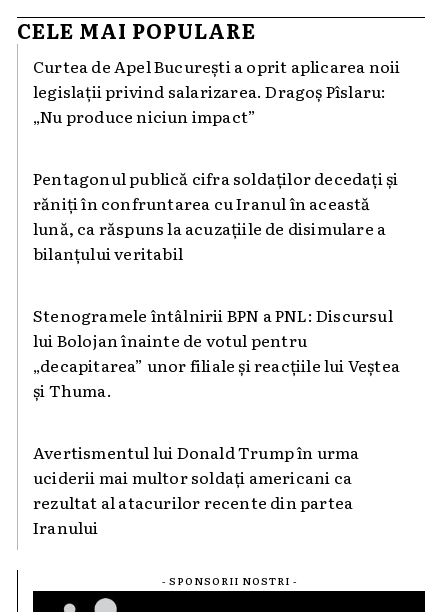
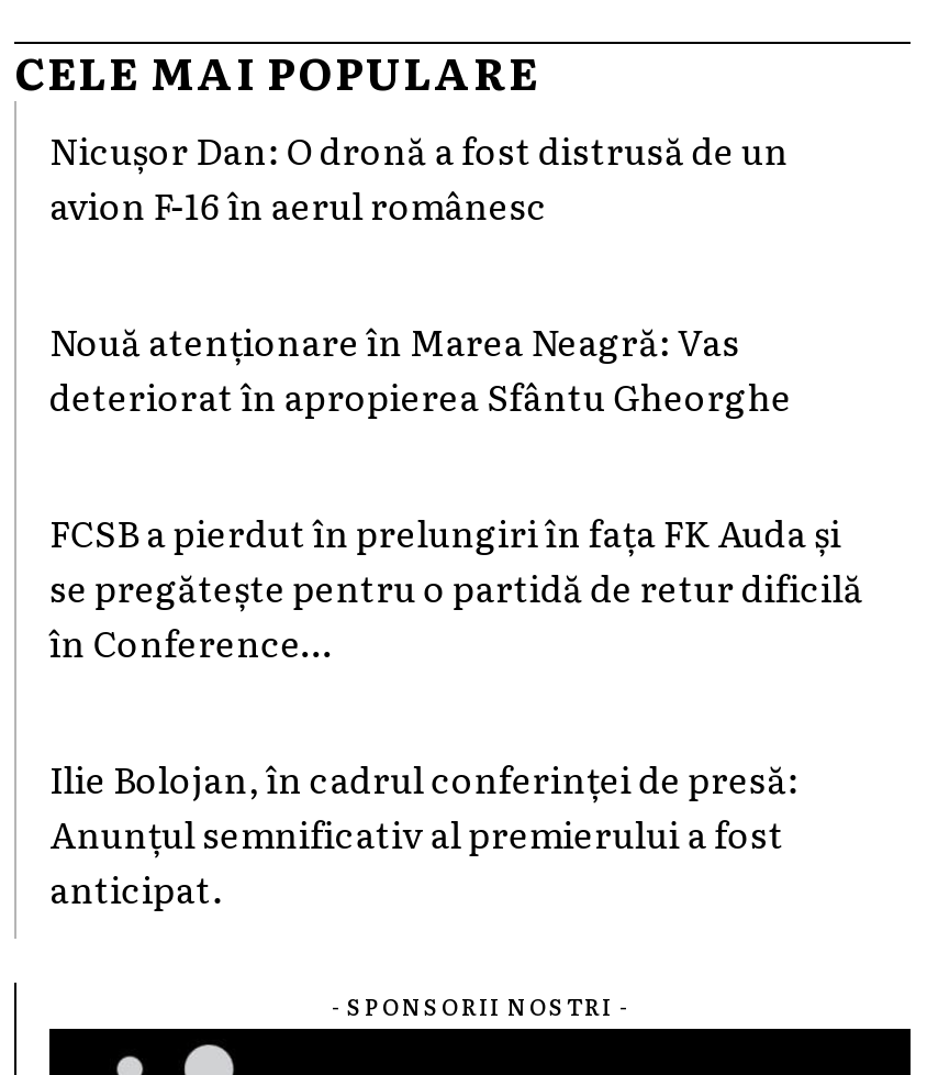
[33,54,400,128] Curtea de Apel București a oprit aplicarea noii | legislații privind salarizarea. Dragoș Pîslaru: | „Nu produce niciun impact” -> [49,123,788,231] Nicușor Dan: O dronă a fost distrusă de un | avion F-16 în aerul românesc
[33,166,398,265] Pentagonul publică cifra soldaților decedați și | răniți în confruntarea cu Iranul în această | lună, ca răspuns la acuzațiile de disimulare a | bilanțului veritabil -> [49,314,792,422] Nouă atenționare în Marea Neagră: Vas | deteriorat în apropierea Sfântu Gheorghe
[33,303,400,402] Stenogramele întâlnirii BPN a PNL: Discursul | lui Bolojan înainte de votul pentru | „decapitarea” unor filiale și reacțiile lui Veștea | și Thuma. -> [49,505,864,668] FCSB a pierdut în prelungiri în fața FK Auda și | se pregătește pentru o partidă de retur dificilă | în Conference…
[33,440,360,539] Avertismentul lui Donald Trump în urma | uciderii mai multor soldați americani ca | rezultat al atacurilor recente din partea | Iranului -> [49,752,798,914] Ilie Bolojan, în cadrul conferinței de presă: | Anunțul semnificativ al premierului a fost | anticipat.

